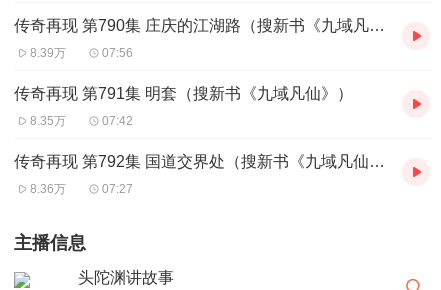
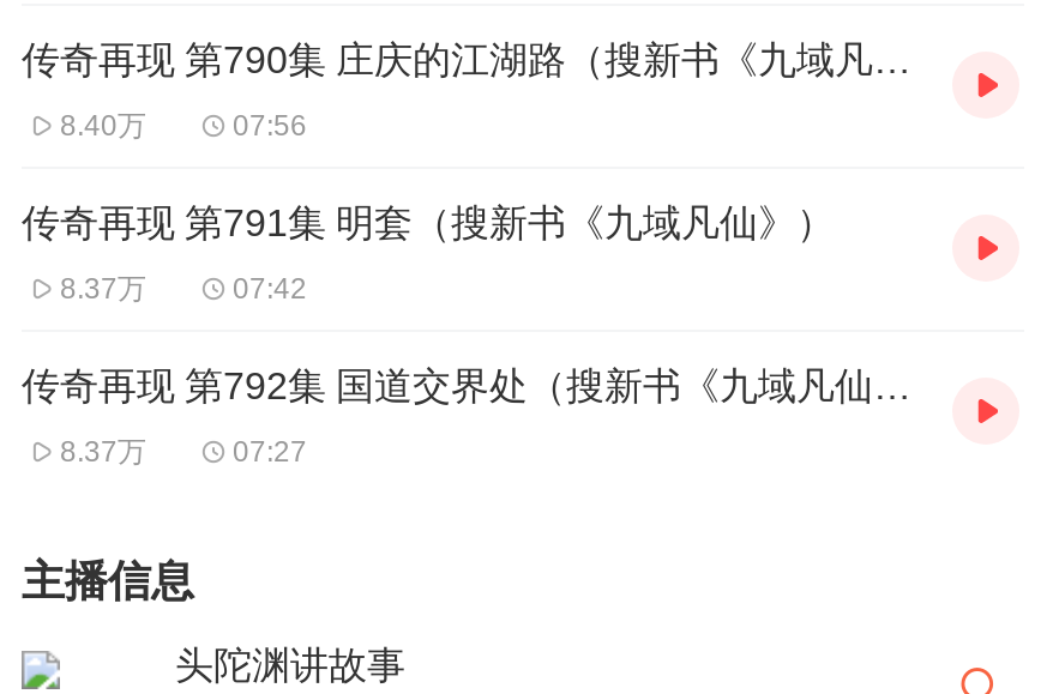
[30,46,66,60] 8.39万 -> [60,109,146,142] 8.40万
[30,114,66,128] 8.35万 -> [60,272,146,305] 8.37万
[30,182,66,196] 8.36万 -> [60,435,146,468] 8.37万

